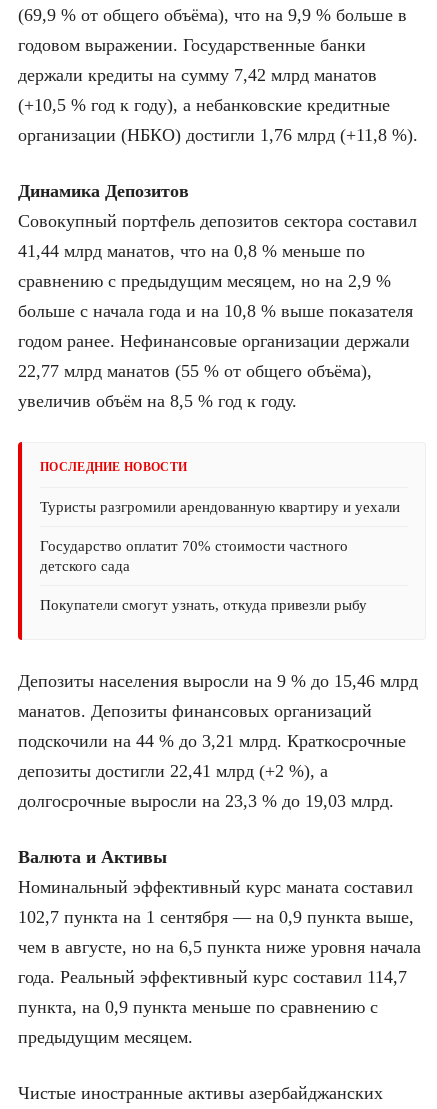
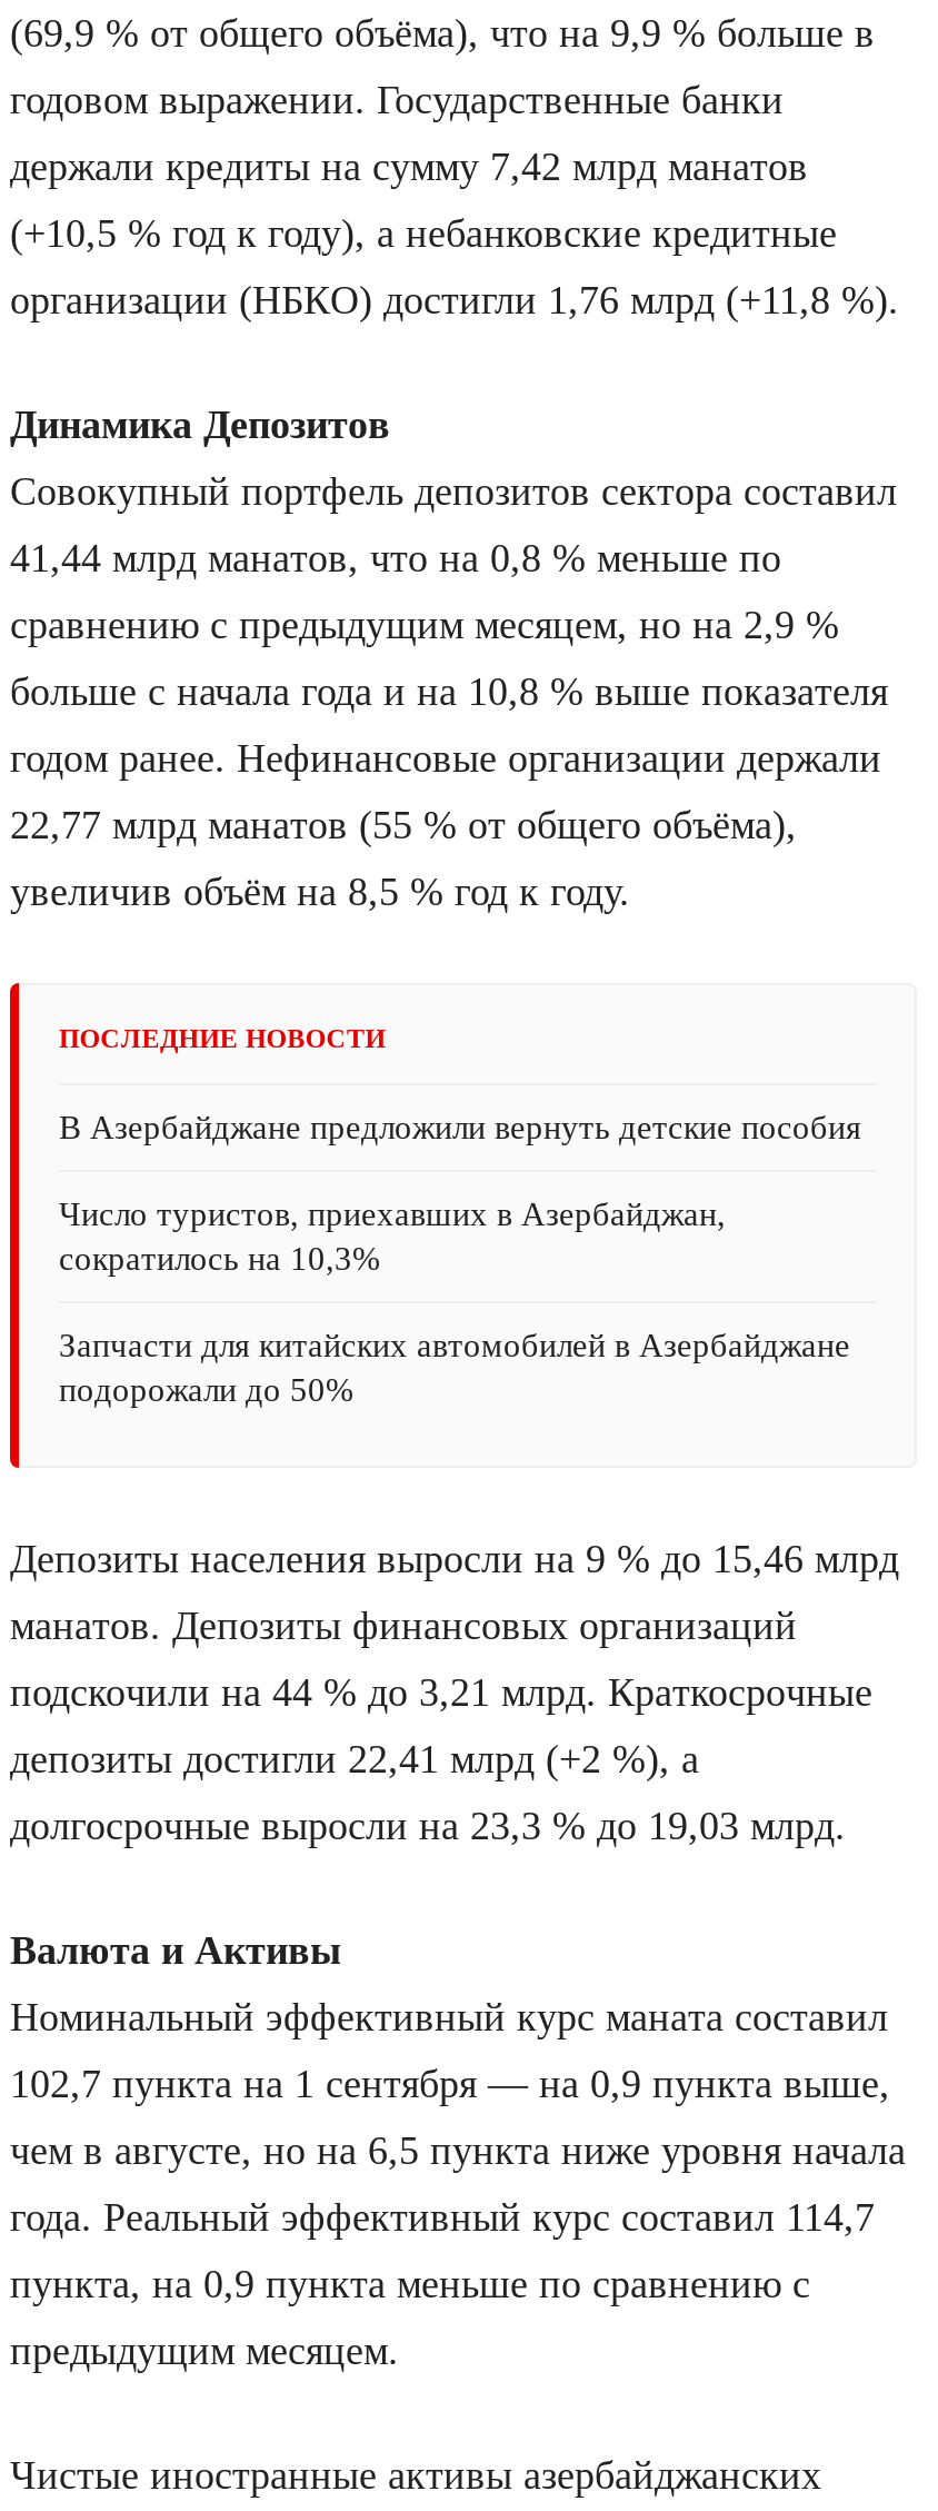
[40,499,400,515] Туристы разгромили арендованную квартиру и уехали -> [59,1110,861,1146] В Азербайджане предложили вернуть детские пособия
[40,538,348,574] Государство оплатит 70% стоимости частного | детского сада -> [59,1197,726,1277] Число туристов, приехавших в Азербайджан, | сократилось на 10,3%
[40,597,367,613] Покупатели смогут узнать, откуда привезли рыбу -> [59,1328,850,1408] Запчасти для китайских автомобилей в Азербайджане | подорожали до 50%

